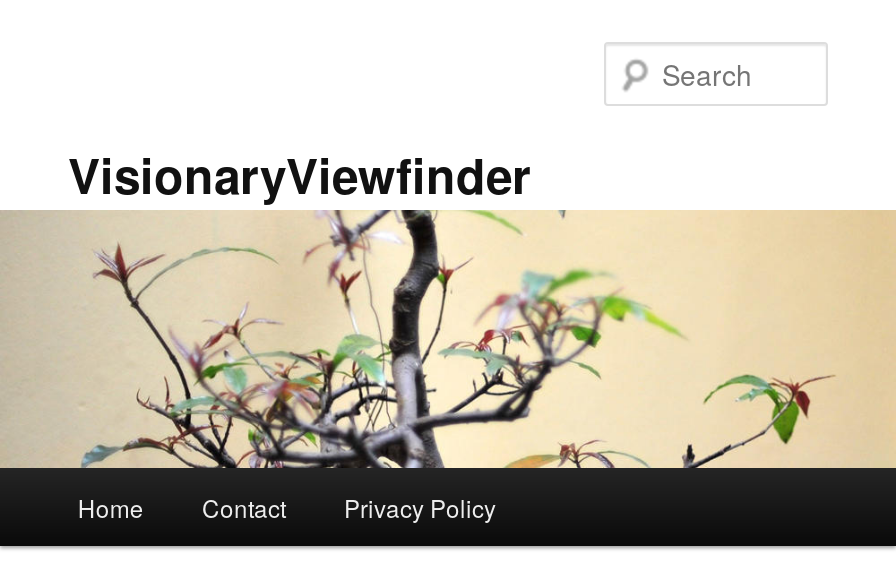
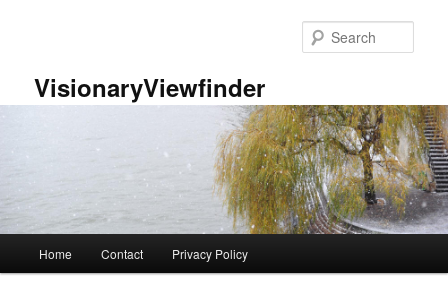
[6,210,890,470] [image] -> [3,104,445,235] [image]

